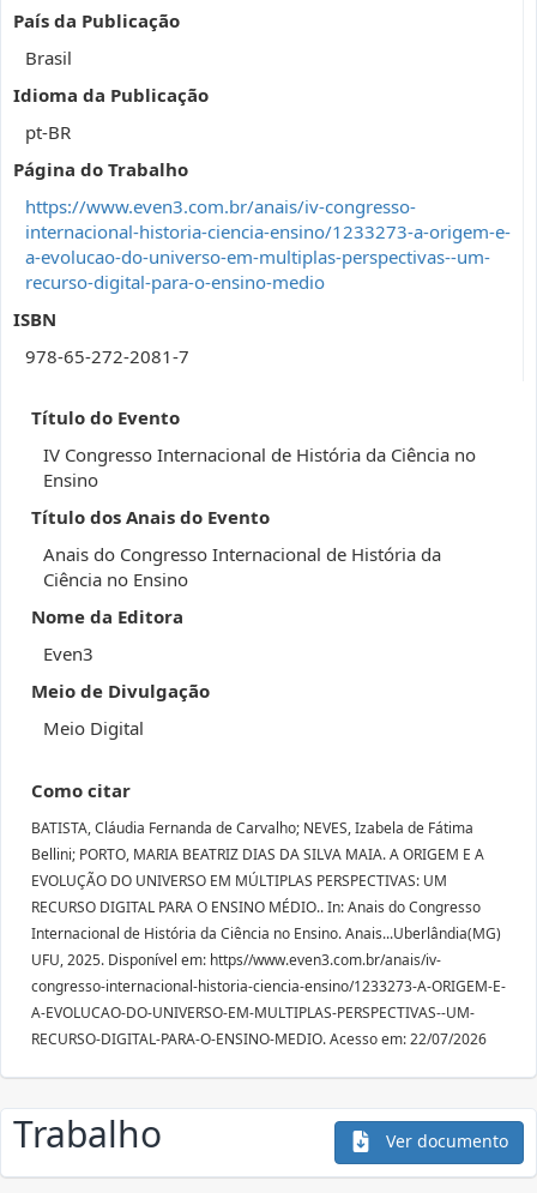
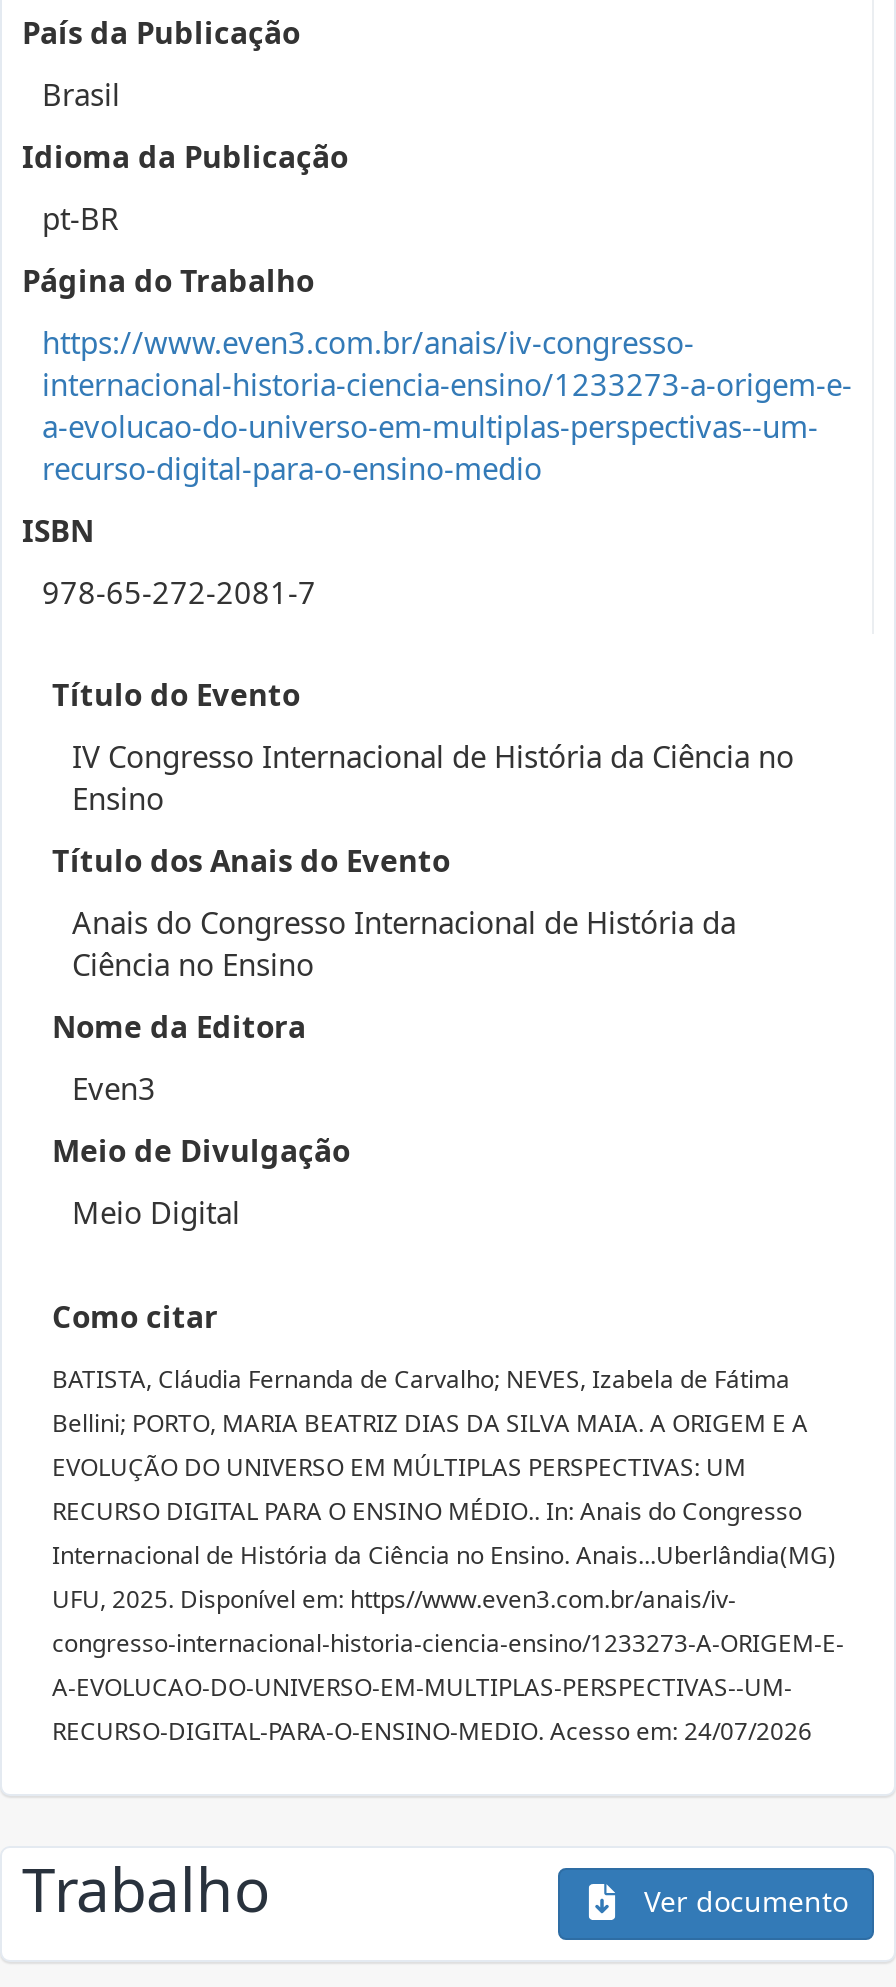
[31,1029,487,1049] RECURSO-DIGITAL-PARA-O-ENSINO-MEDIO. Acesso em: 22/07/2026 -> [52,1714,812,1748] RECURSO-DIGITAL-PARA-O-ENSINO-MEDIO. Acesso em: 24/07/2026

